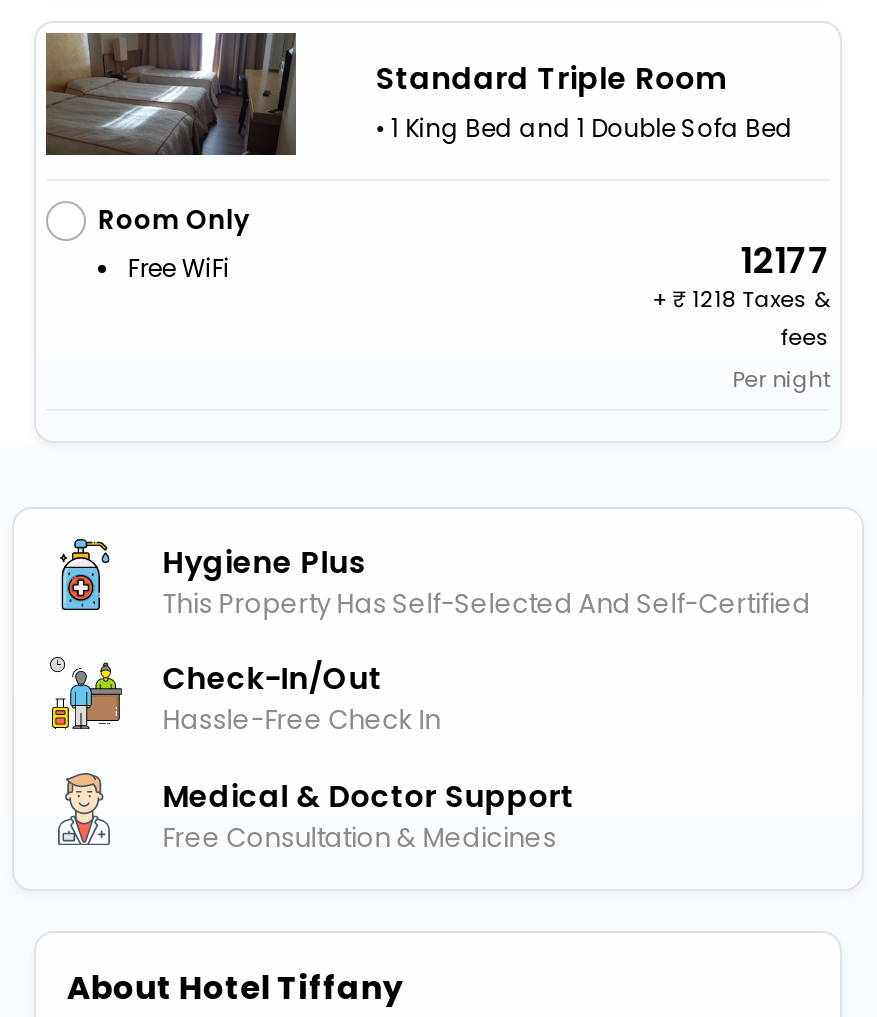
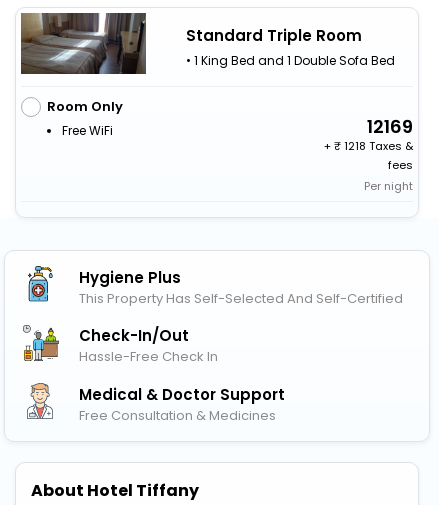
[732,235,830,285] 12177 -> [363,114,413,139] 12169

